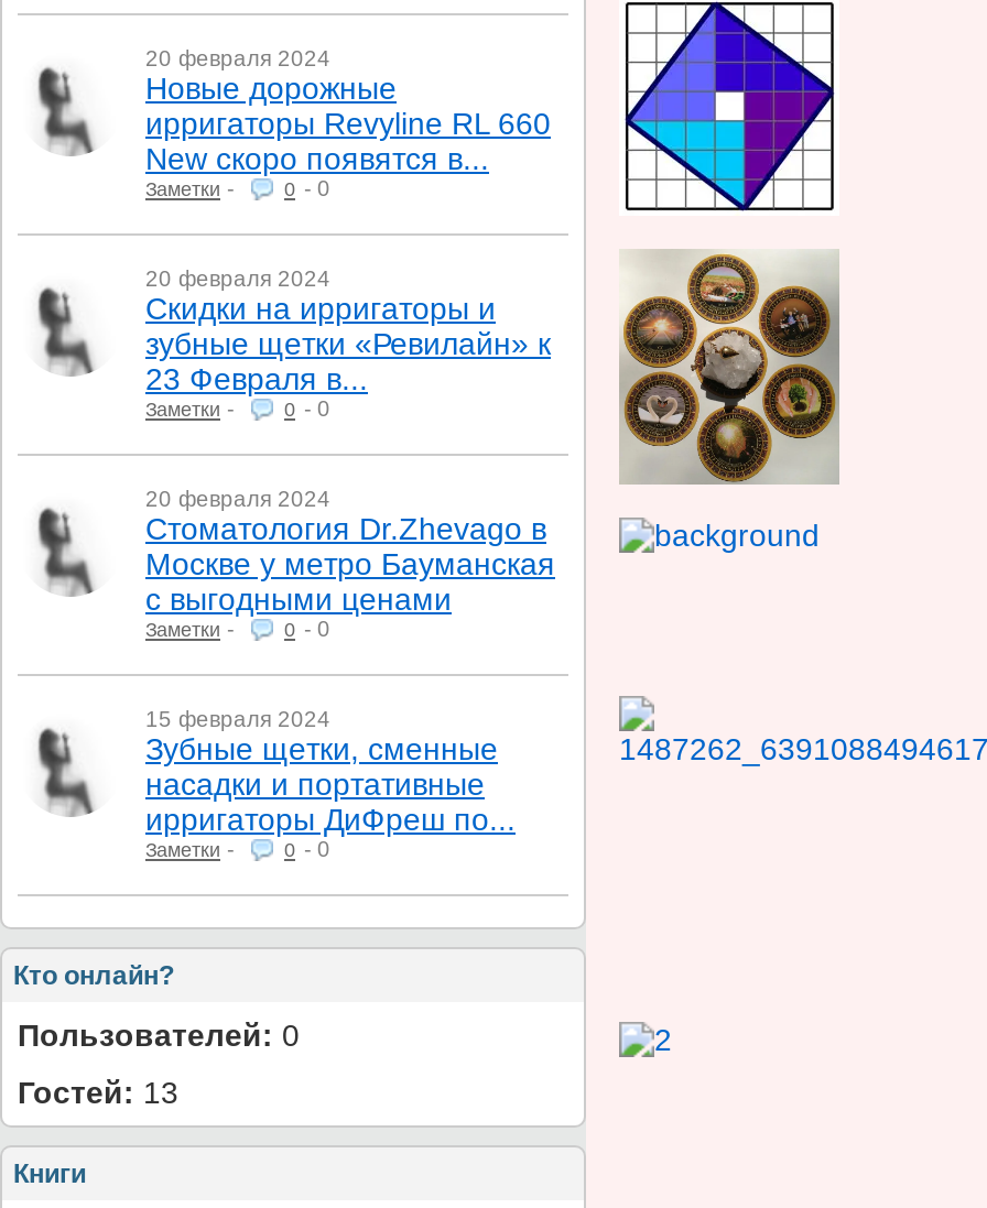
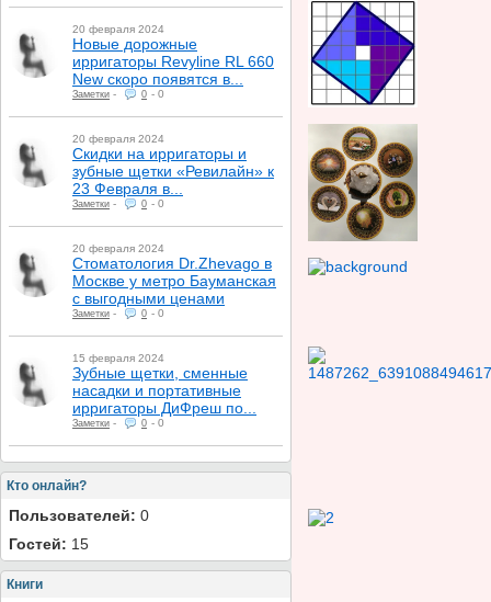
[18,1075,178,1111] Гостей: 13 -> [9,535,89,553] Гостей: 15

